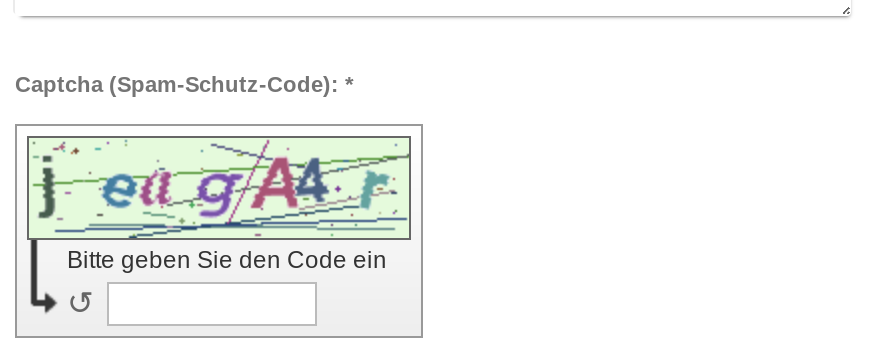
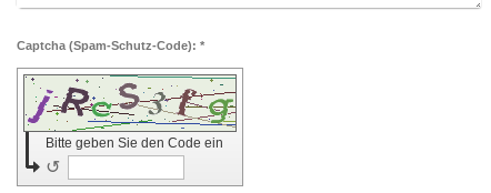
[31,136,411,240] [image] -> [26,74,237,132] [image]

